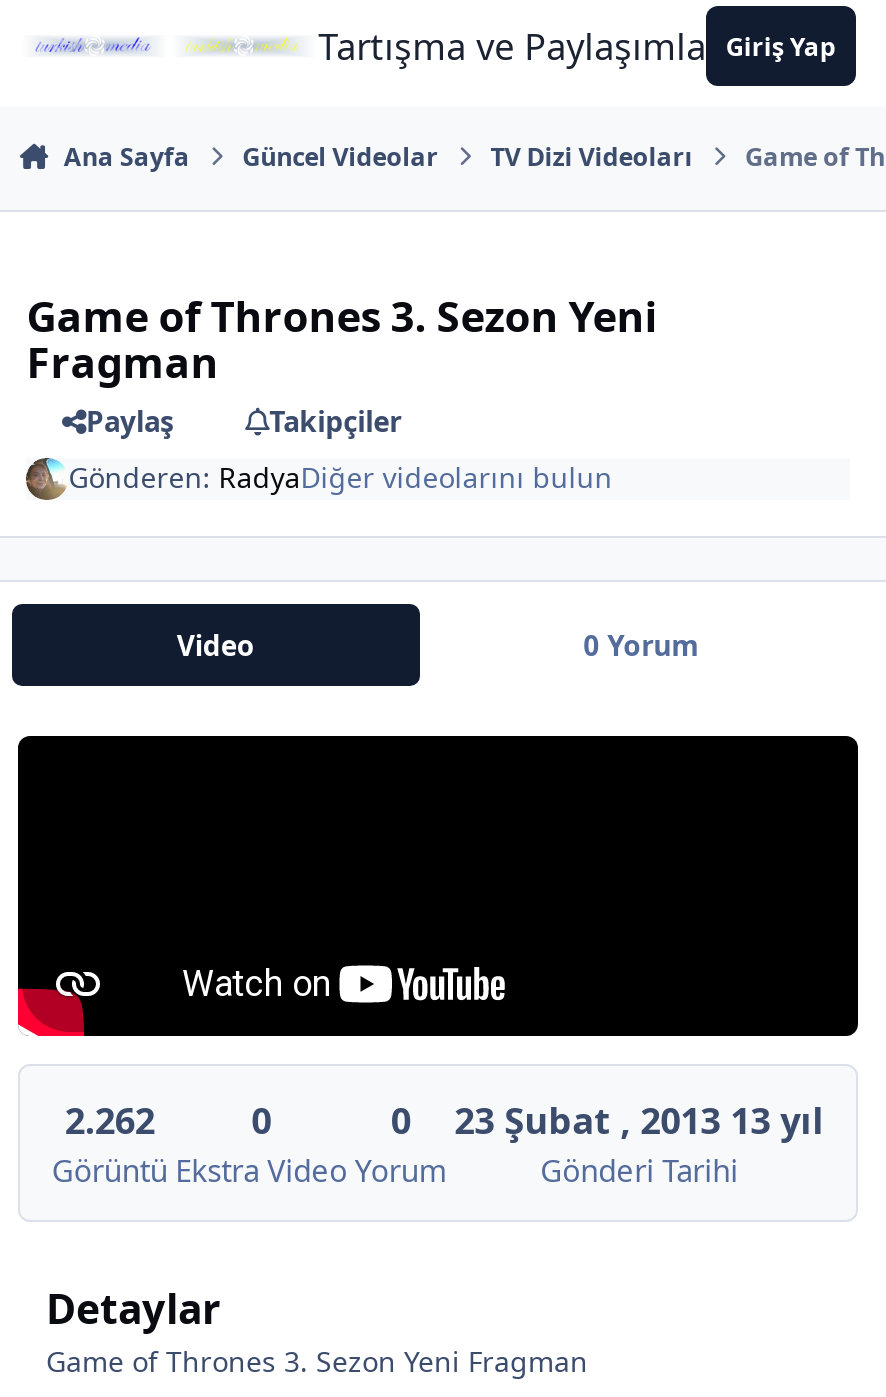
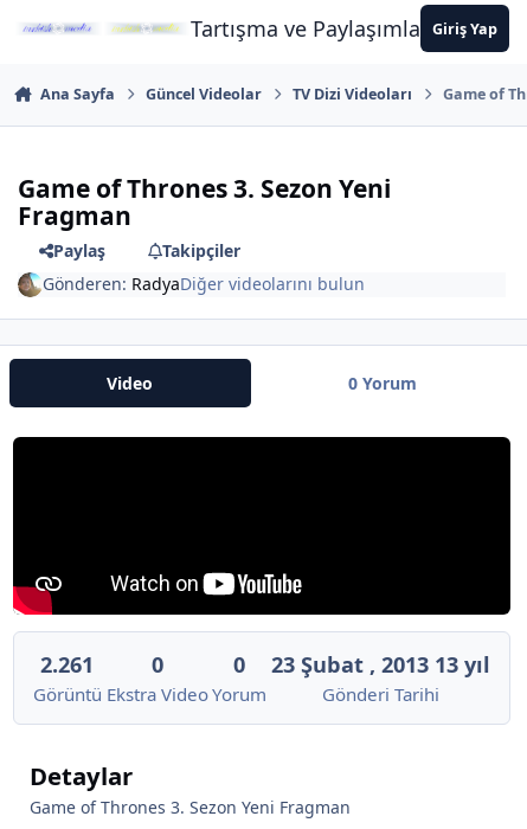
[65,1095,155,1143] 2.262 -> [41,650,94,678] 2.261

